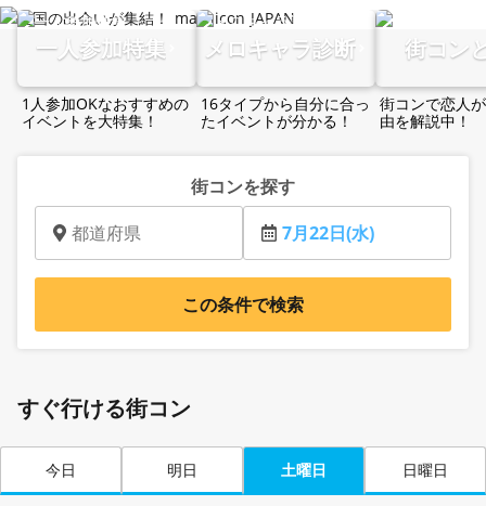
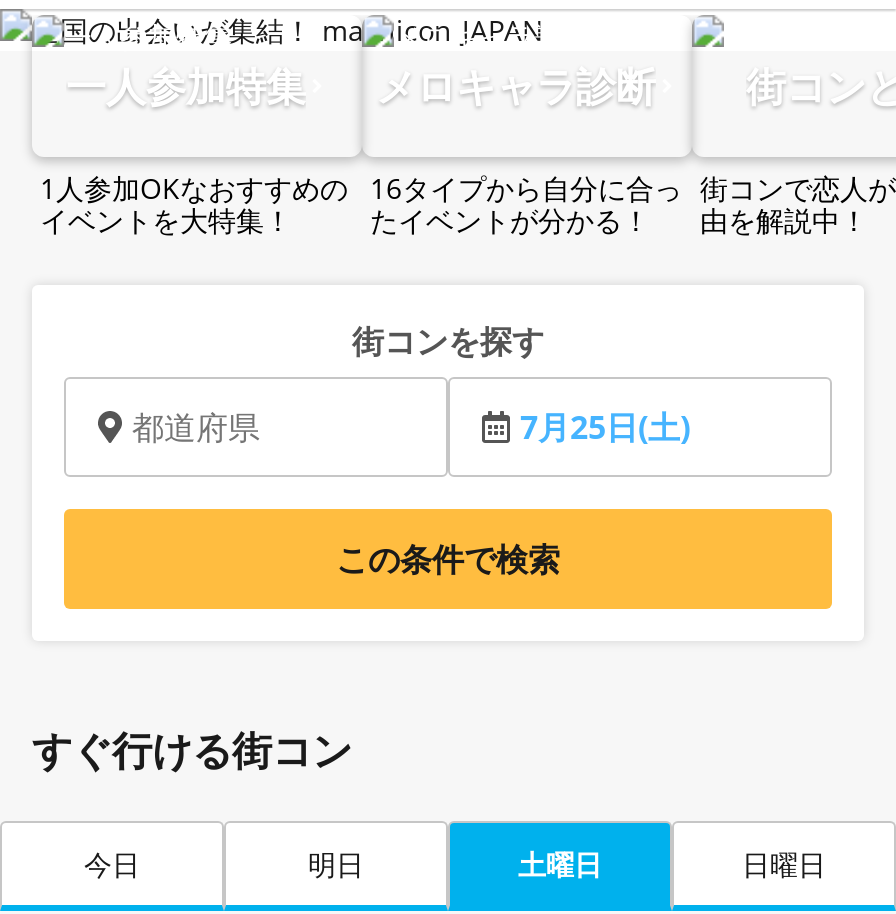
[282,221,374,245] 7月22日(水) -> [520,405,690,449] 7月25日(土)

